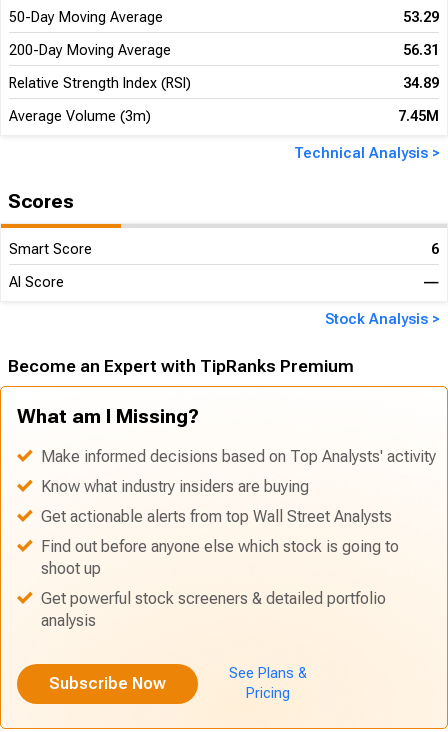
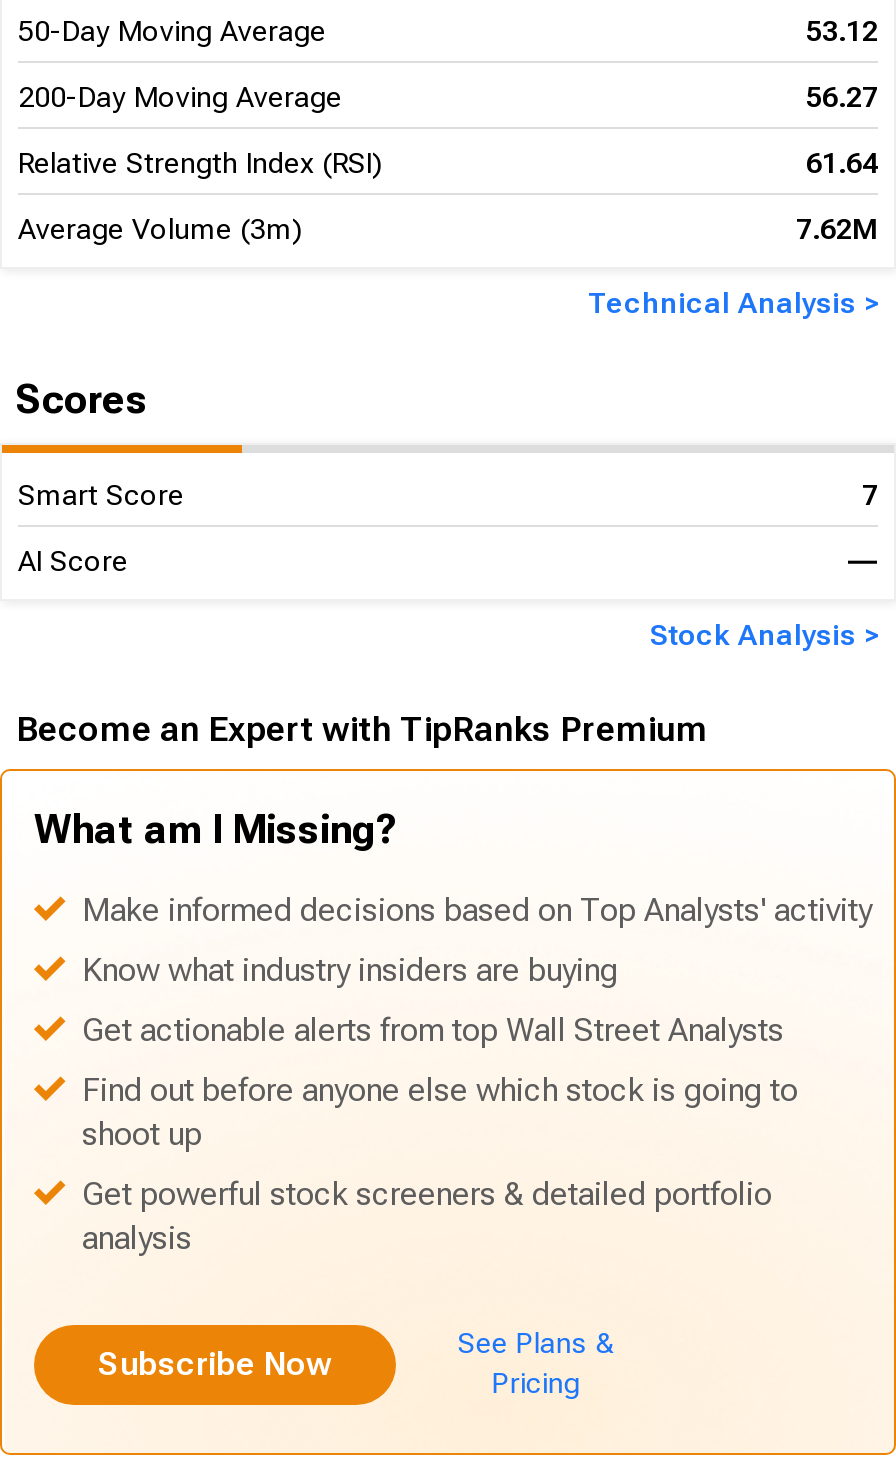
[403,9,439,26] 53.29 -> [806,15,878,49] 53.12
[403,42,439,59] 56.31 -> [806,81,878,115] 56.27
[403,75,439,92] 34.89 -> [806,147,878,181] 61.64
[398,108,439,125] 7.45M -> [796,213,878,247] 7.62M
[431,241,439,258] 6 -> [862,479,878,513] 7

